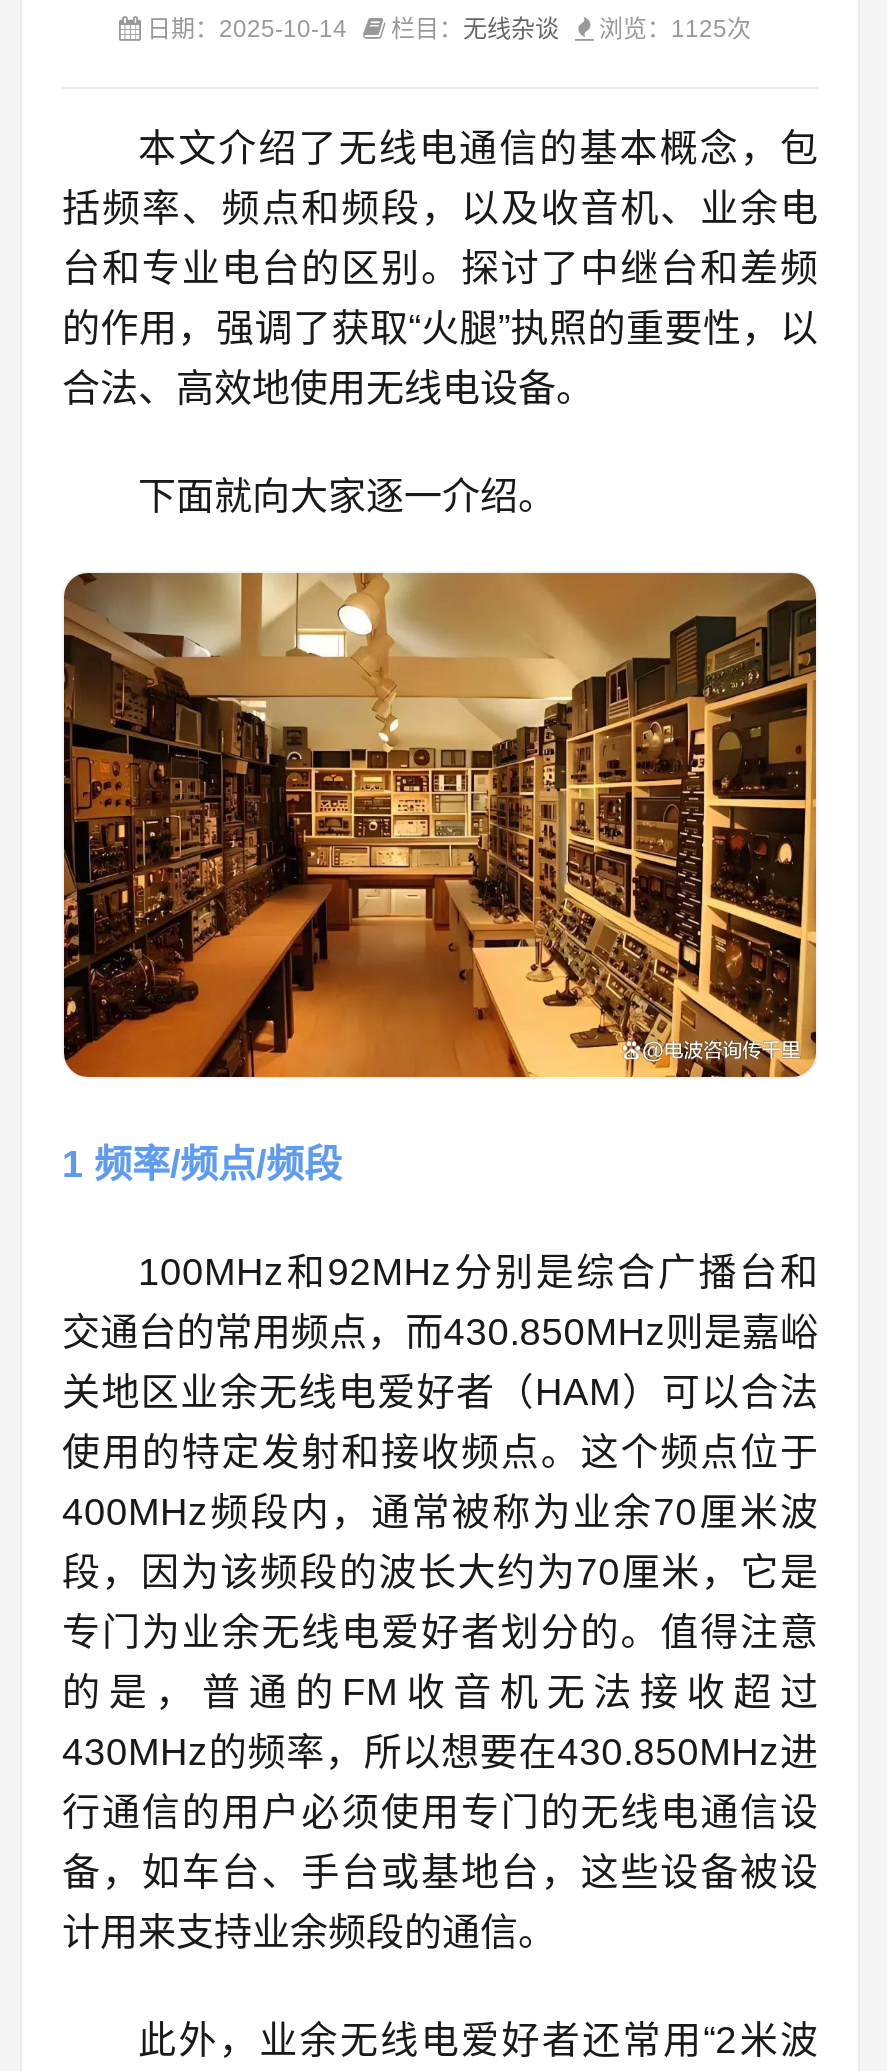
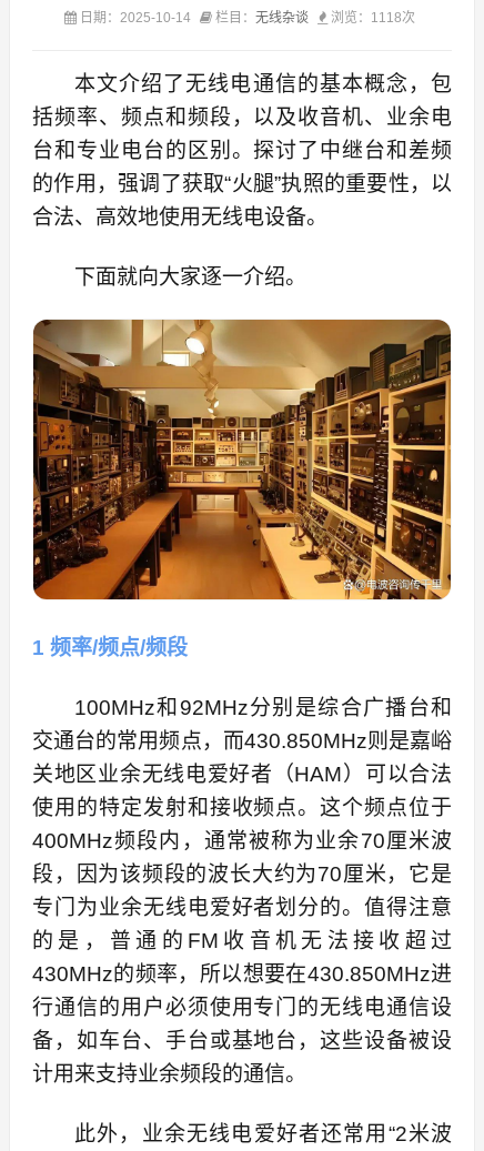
[141,15,751,43] 日期：2025-10-14 栏目：无线杂谈 浏览：1125次 -> [76,10,415,26] 日期：2025-10-14 栏目：无线杂谈 浏览：1118次

